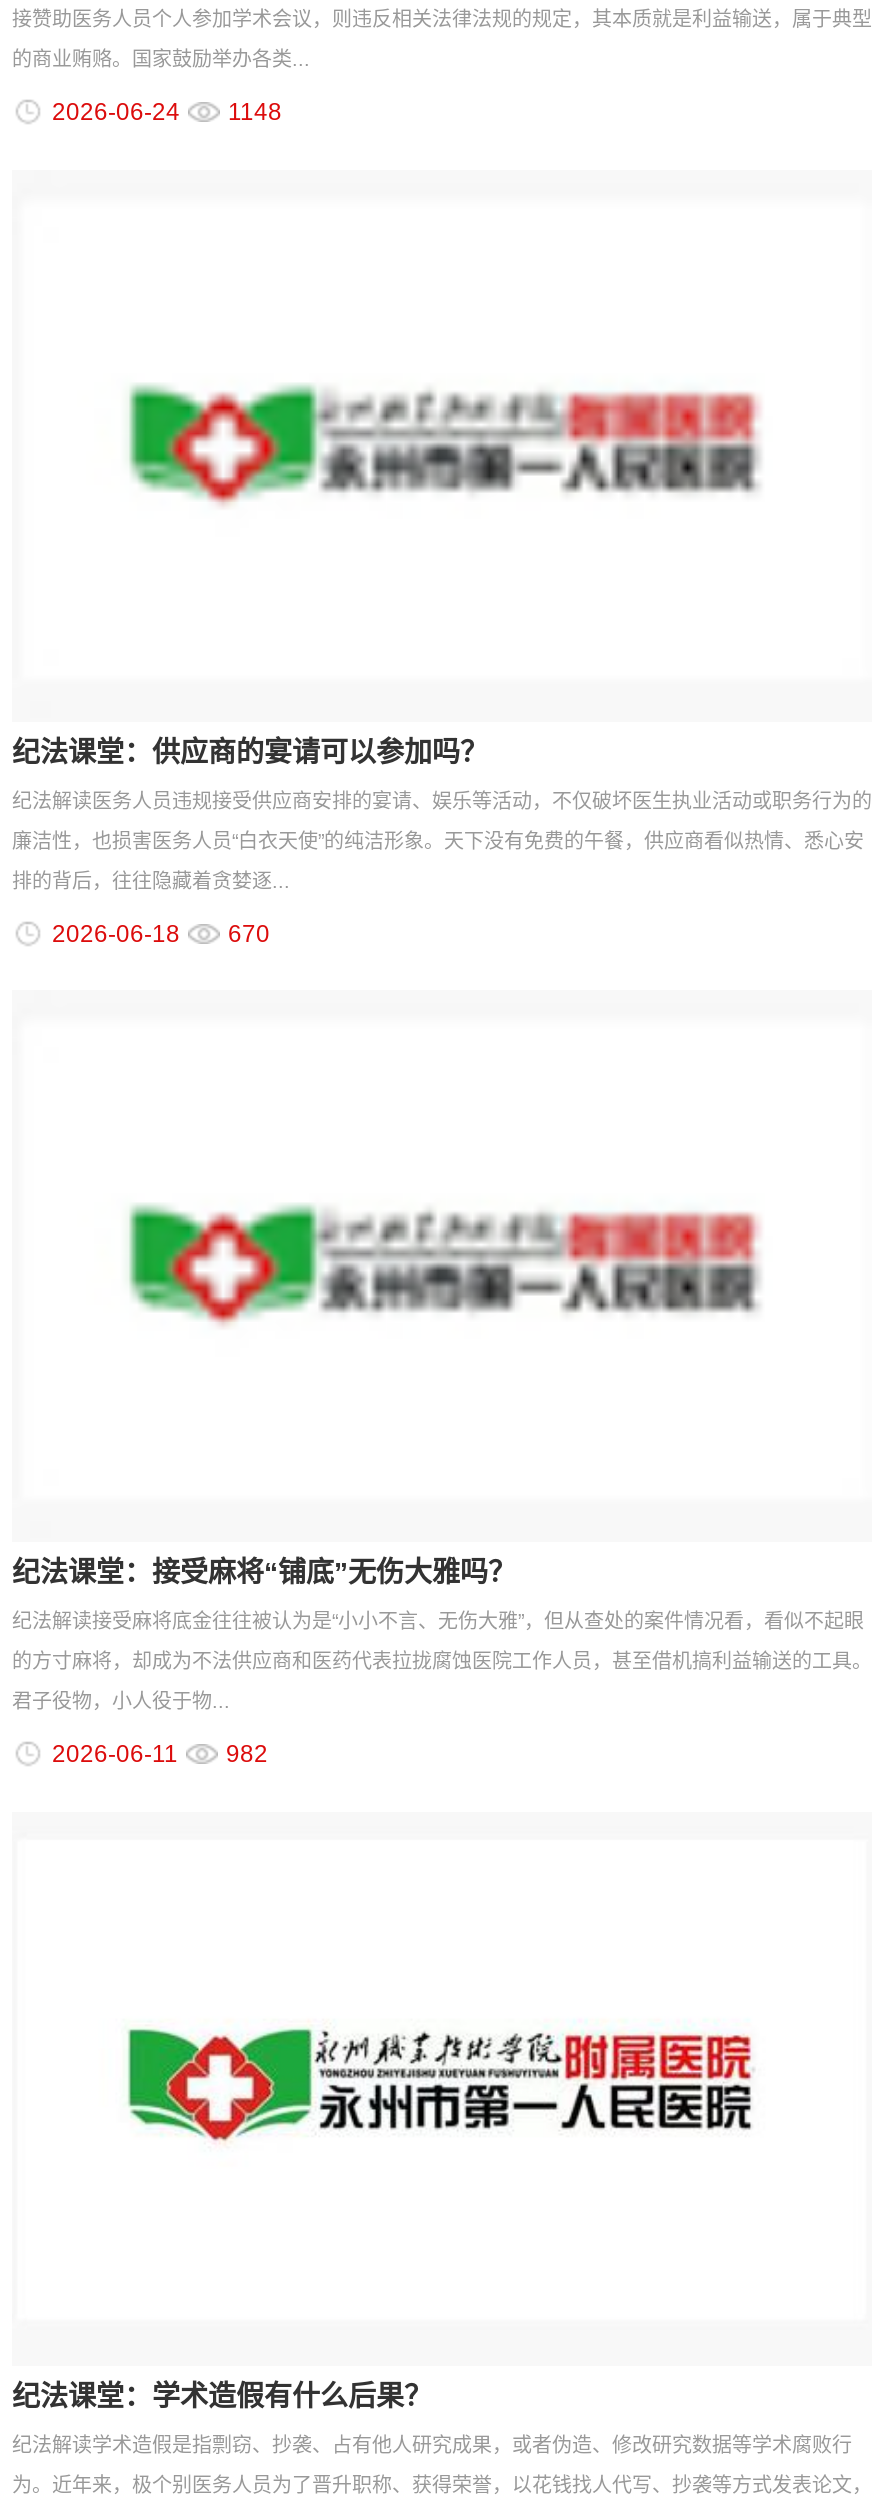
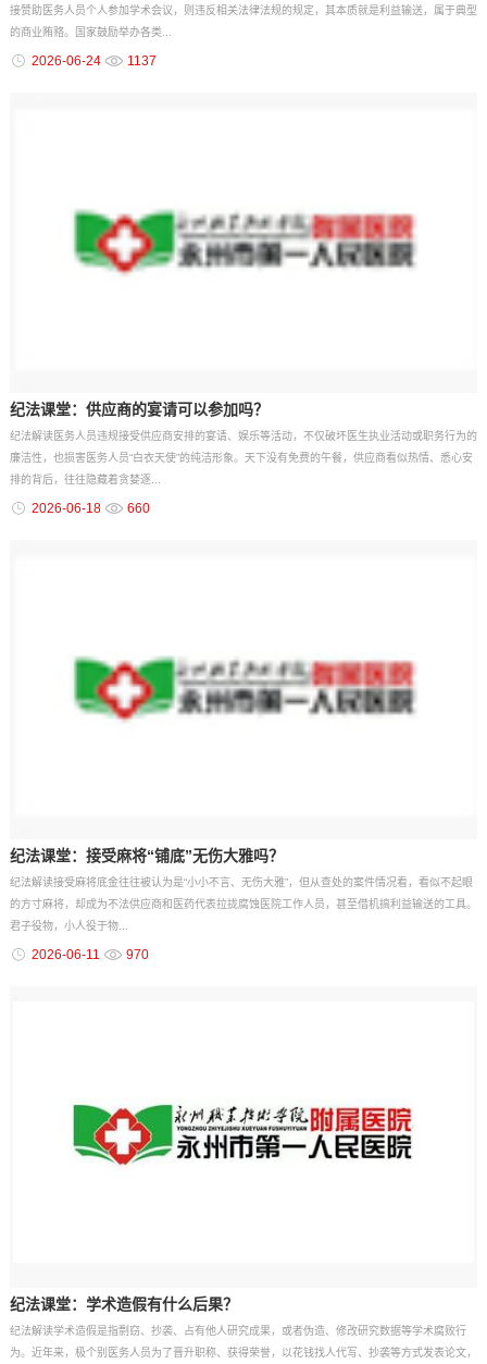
[52,99,282,127] 2026-06-24 1148 -> [32,54,157,69] 2026-06-24 1137
[52,919,270,947] 2026-06-18 670 -> [32,500,150,516] 2026-06-18 660
[52,1740,268,1768] 2026-06-11 982 -> [32,947,149,962] 2026-06-11 970

